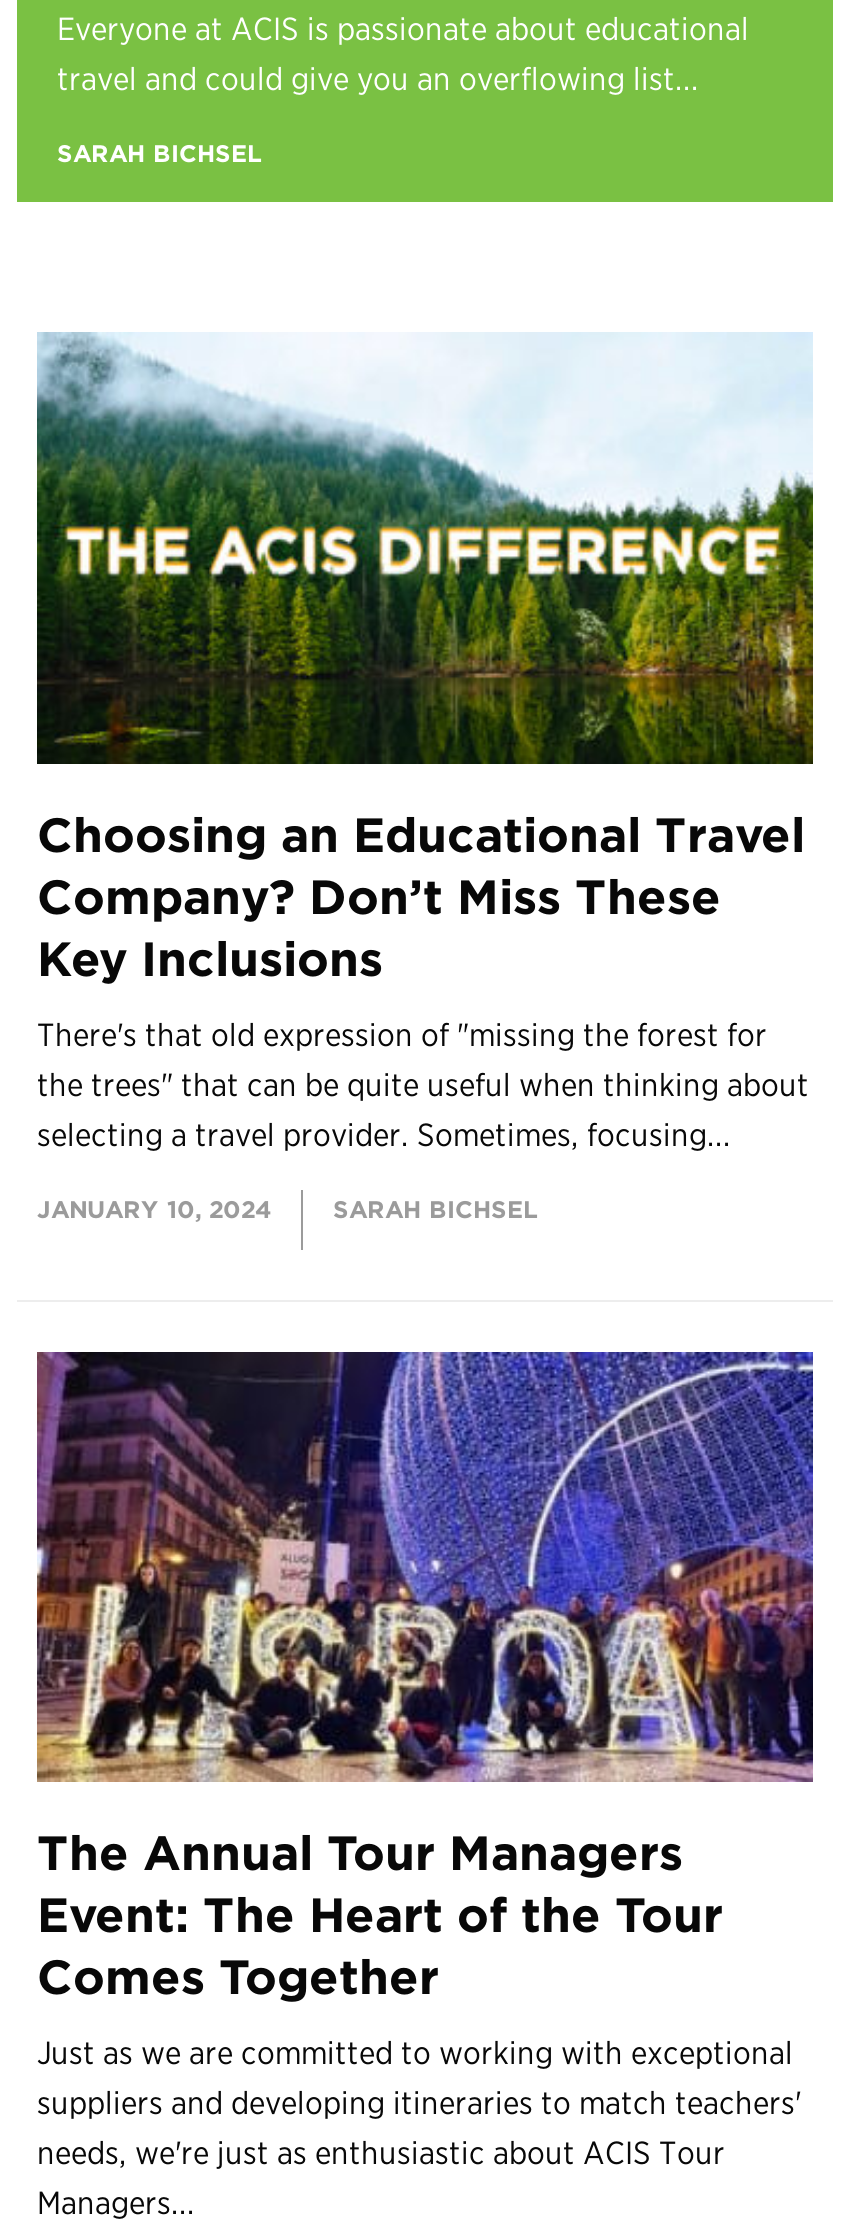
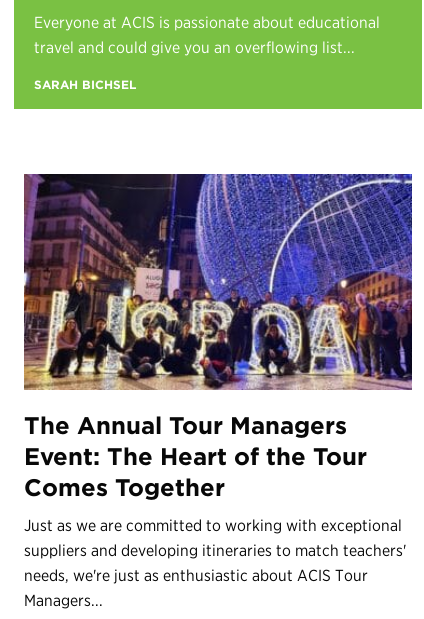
[35,332,815,1223] [image] | Choosing an Educational Travel | Company? Don’t Miss These | Key Inclusions | There's that old expression of "missing the forest for | the trees" that can be quite useful when thinking about | selecting a travel provider. Sometimes, focusing... | JANUARY 10, 2024 | SARAH BICHSEL -> none

